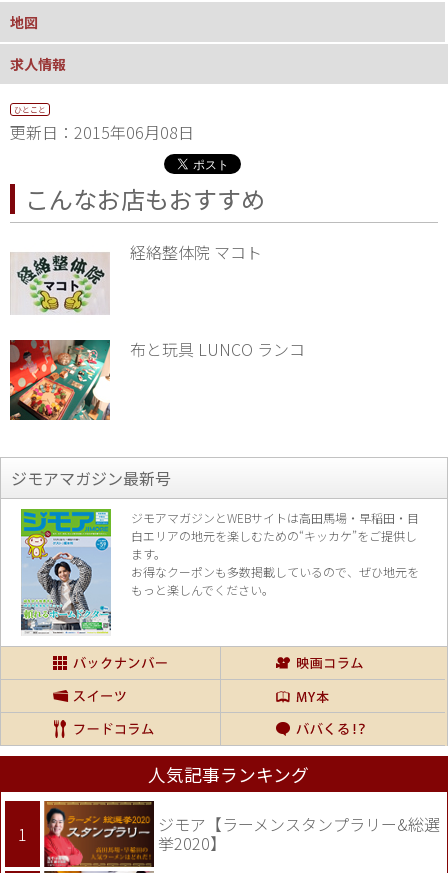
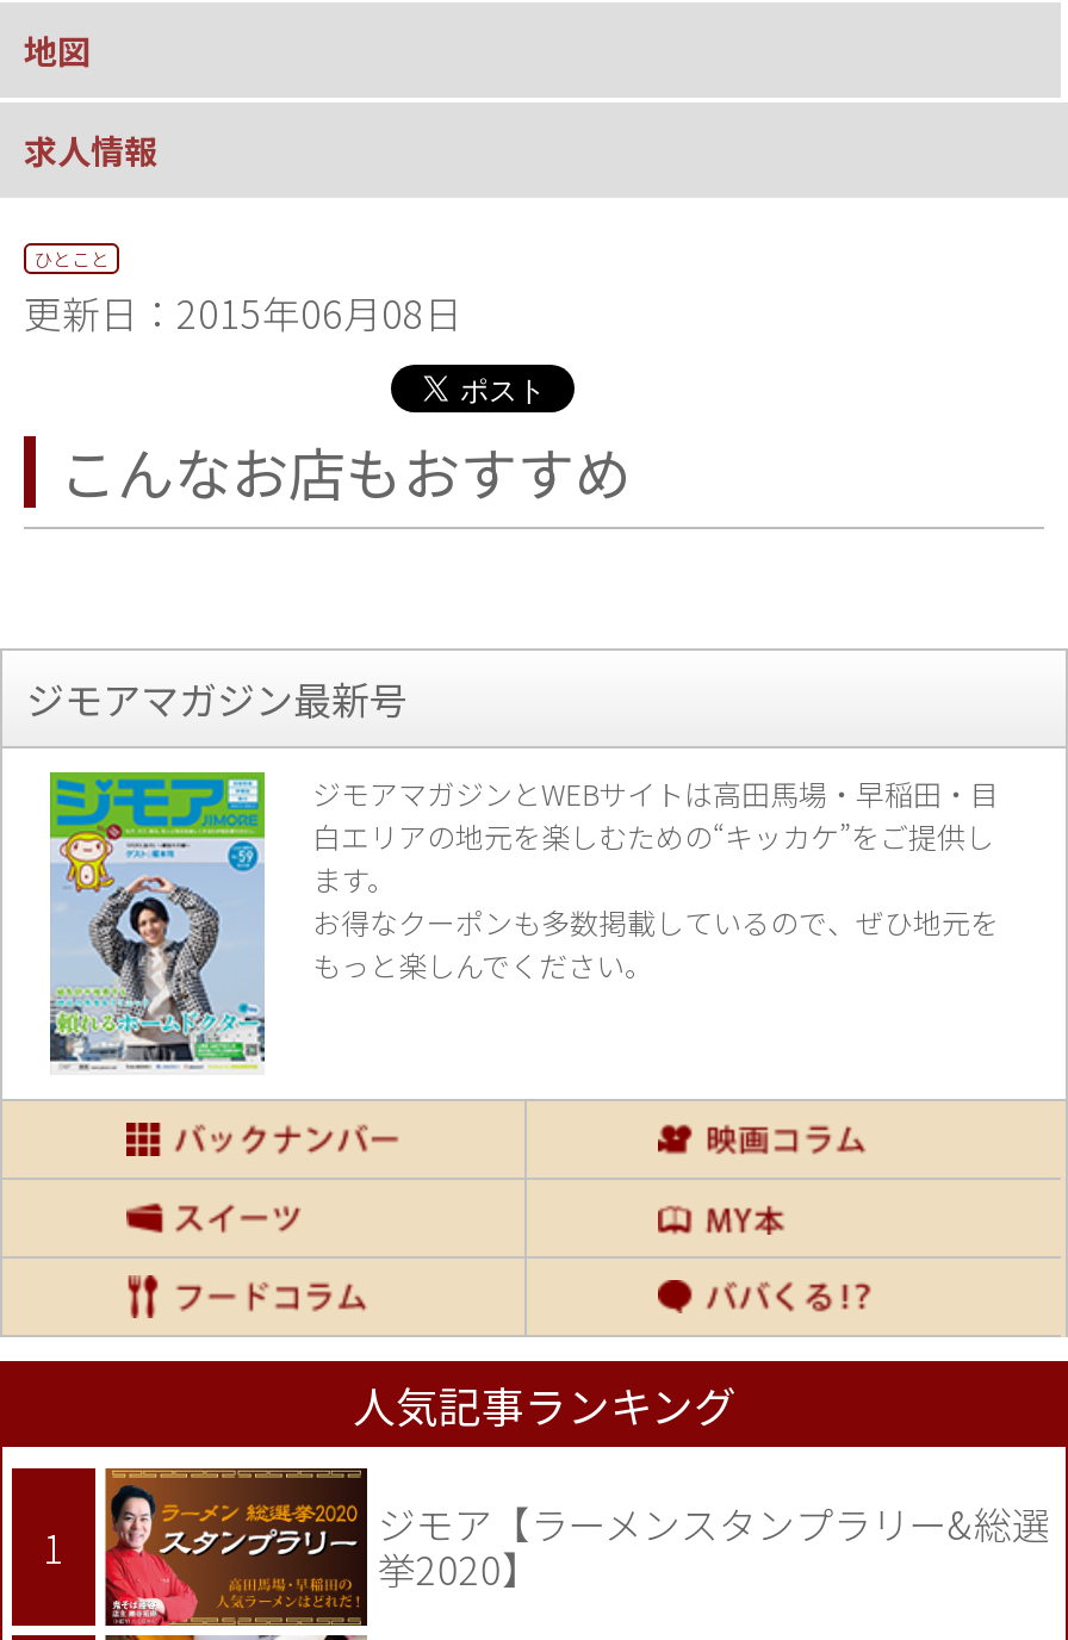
[10,240,262,313] [image] | 経絡整体院 マコト -> none
[9,337,305,421] [image] | 布と玩具 LUNCO ランコ -> none

